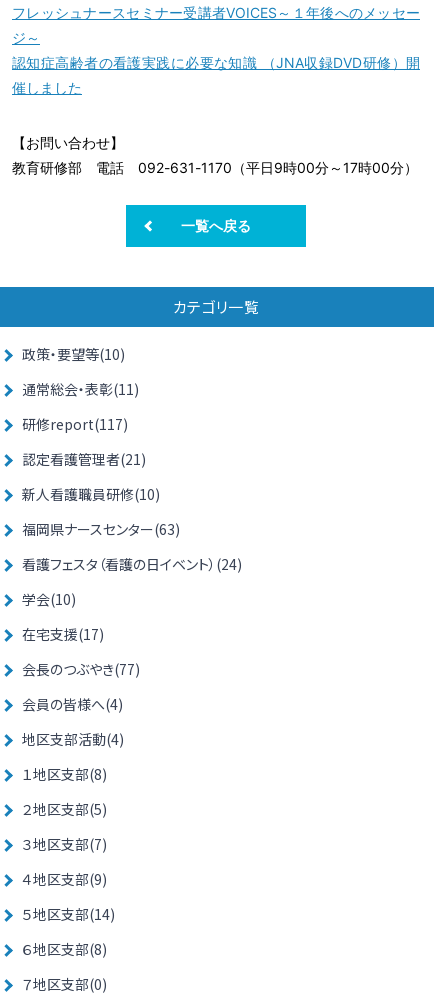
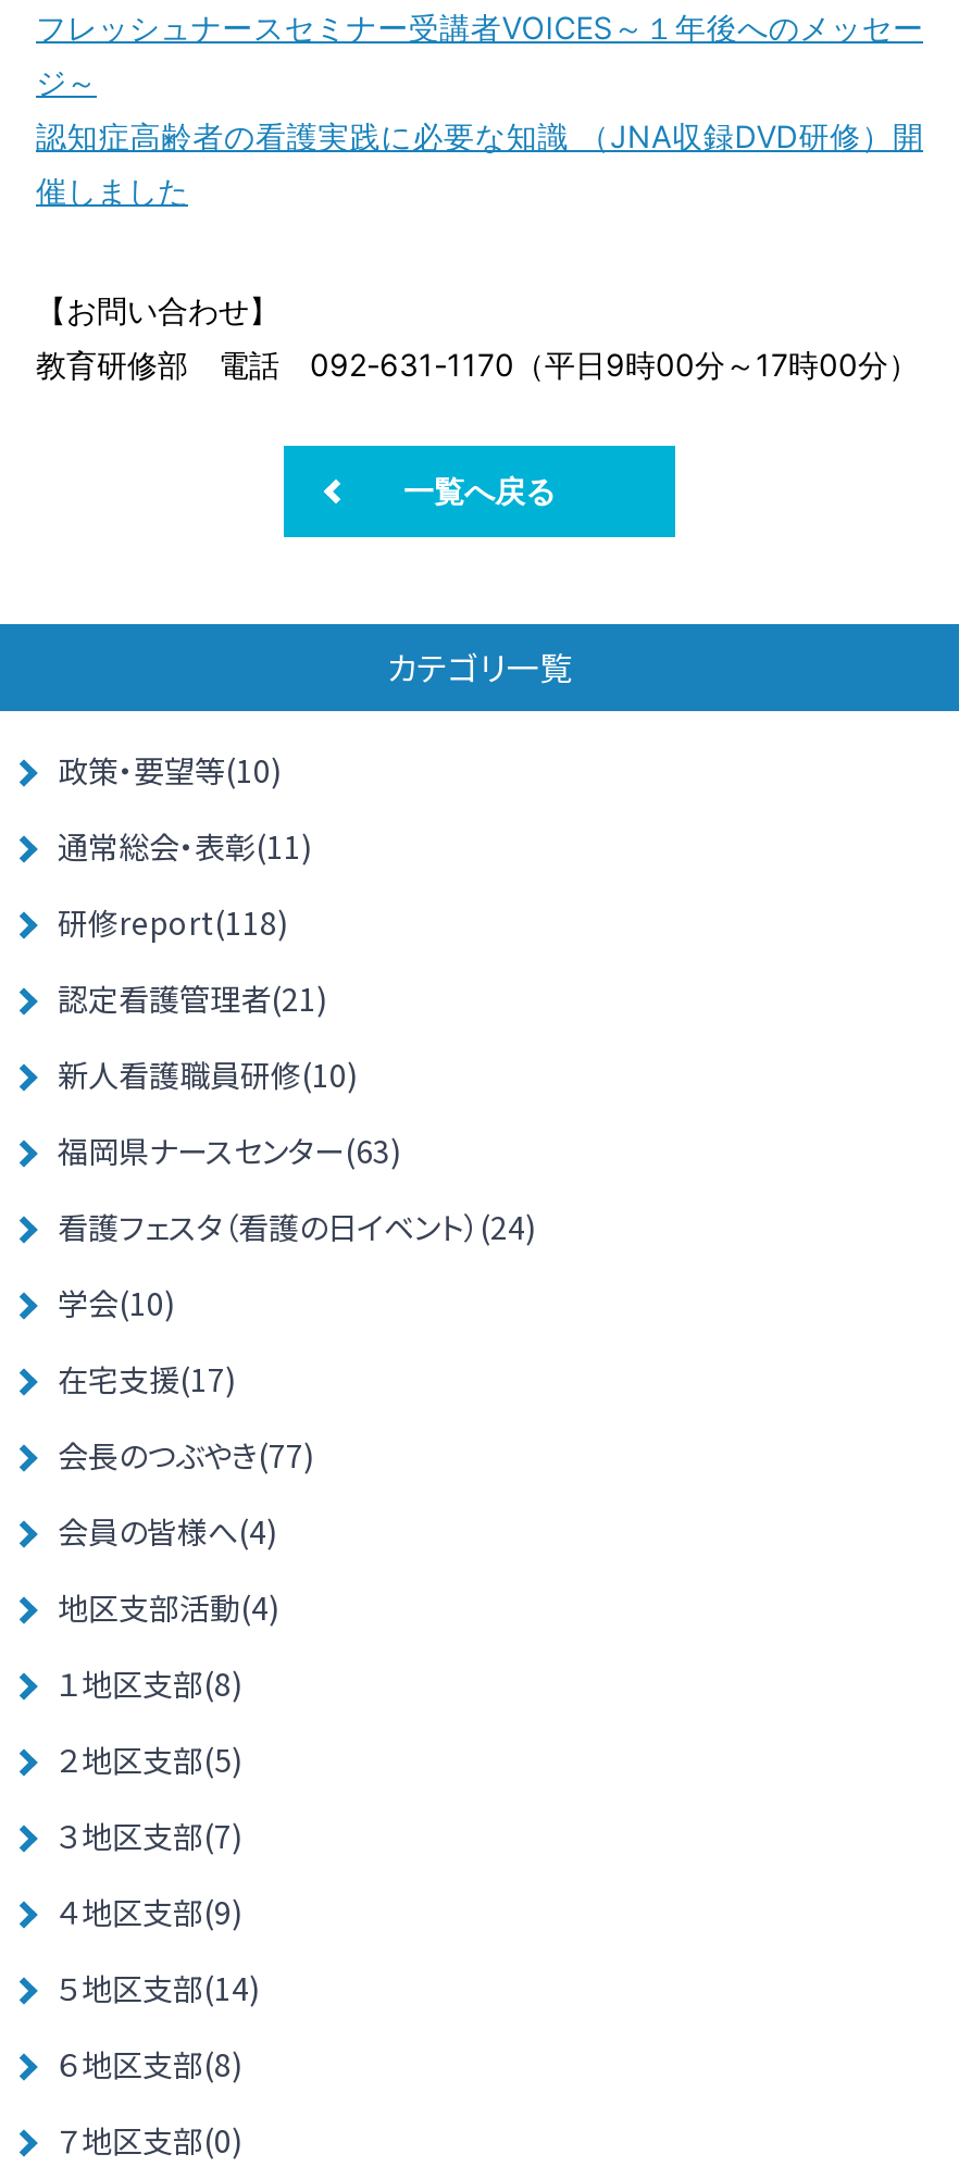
[22,414,128,434] 研修report(117) -> [58,901,288,945] 研修report(118)

